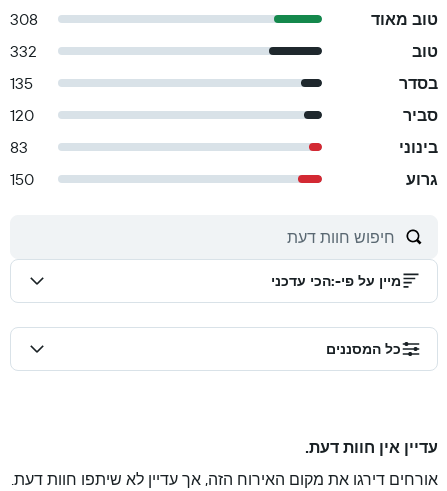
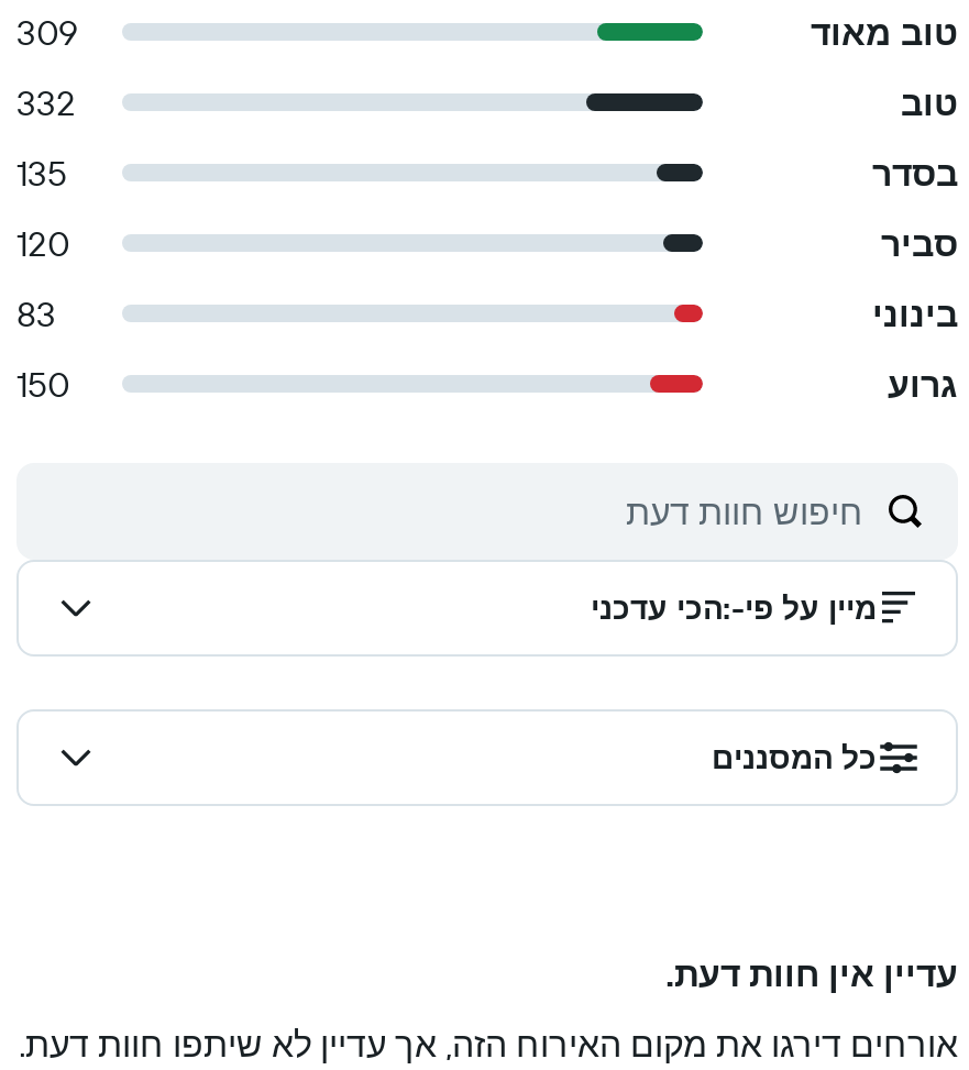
[10,9,38,29] 308 -> [16,10,78,54] 309

